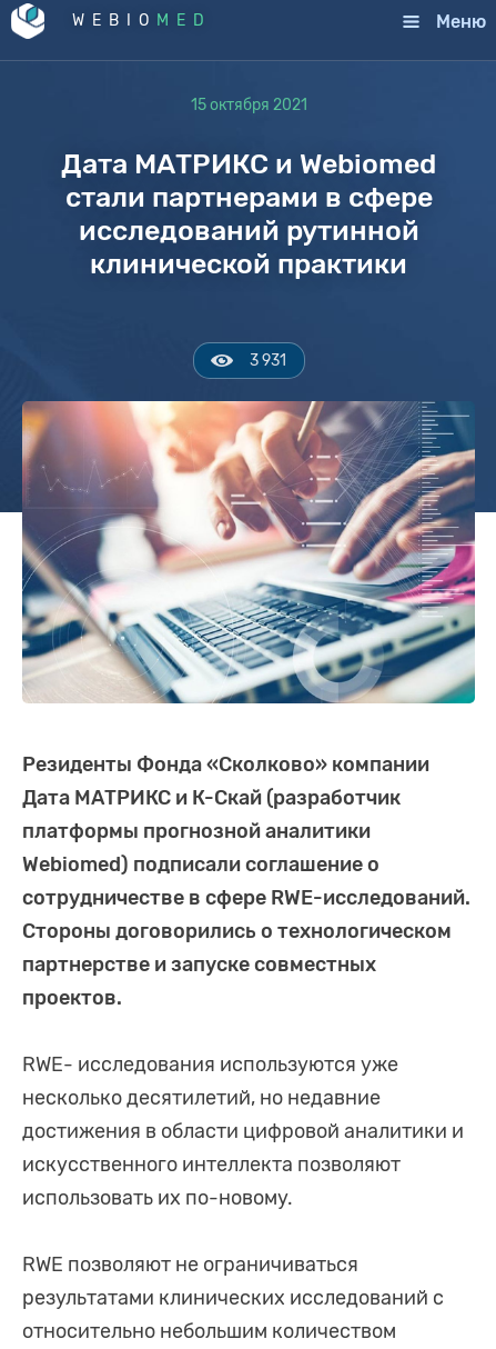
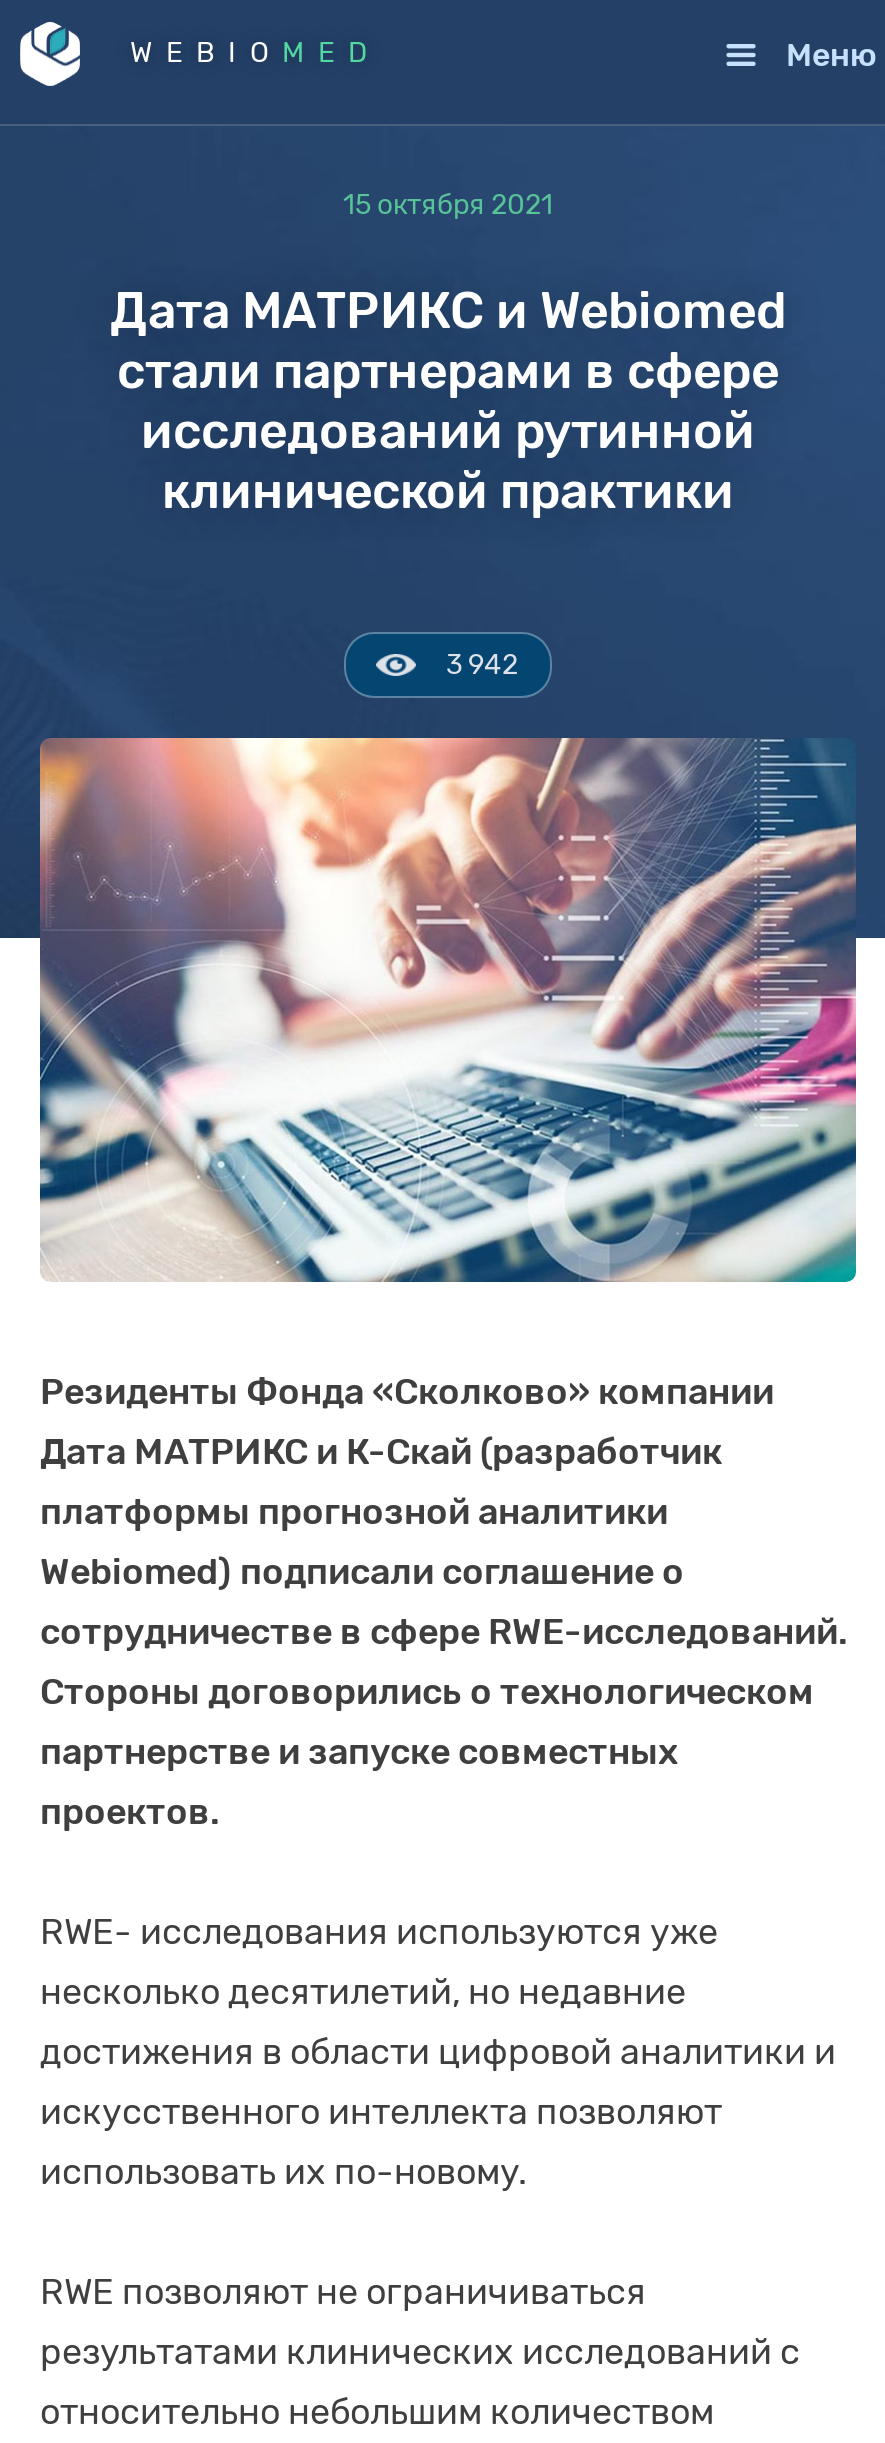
[249,351,286,370] 3 931 -> [446,648,518,682] 3 942

